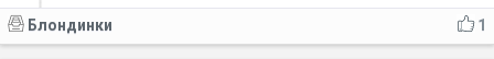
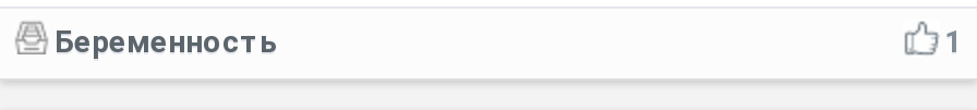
[28,16,112,34] Блондинки -> [55,24,277,59] Беременность

